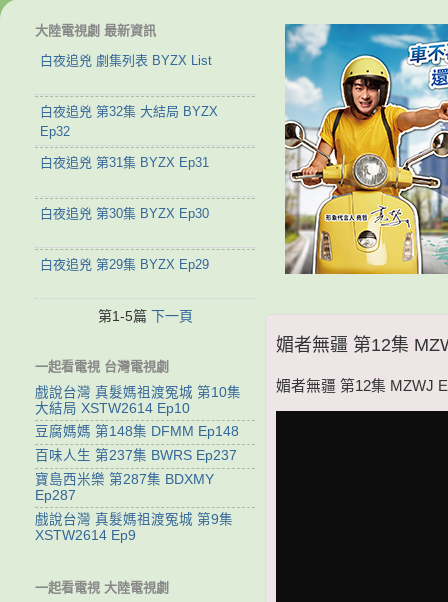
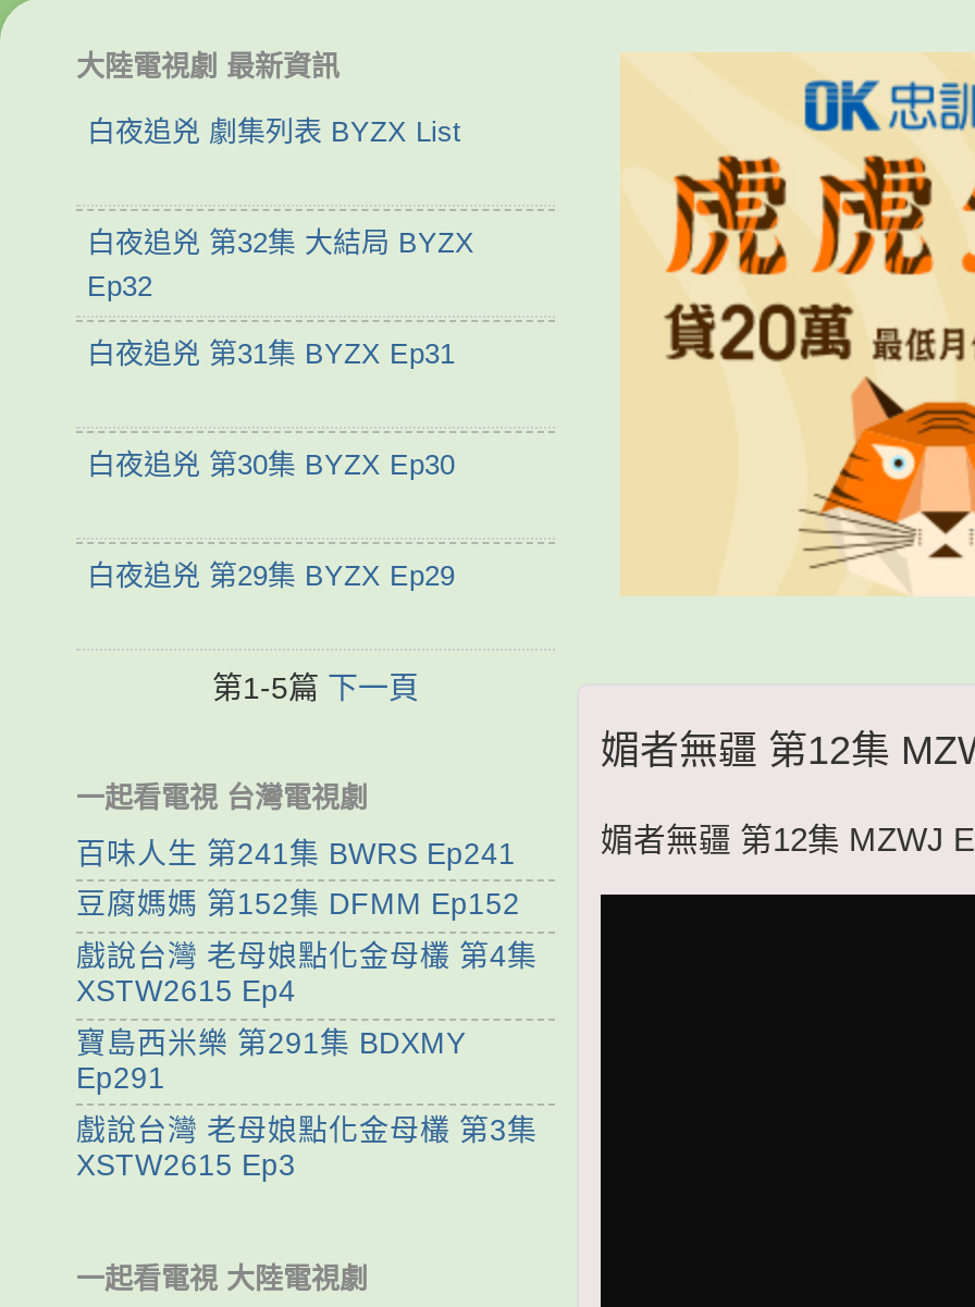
[284,23,445,275] [image] -> [620,52,968,596] [image]
[35,385,241,416] 戲說台灣 真髮媽祖渡冤城 第10集 | 大結局 XSTW2614 Ep10 -> [76,837,516,870] 百味人生 第241集 BWRS Ep241
[35,424,239,439] 豆腐媽媽 第148集 DFMM Ep148 -> [76,889,520,922] 豆腐媽媽 第152集 DFMM Ep152
[35,448,237,463] 百味人生 第237集 BWRS Ep237 -> [76,940,538,1008] 戲說台灣 老母娘點化金母欉 第4集 | XSTW2615 Ep4
[35,472,214,503] 寶島西米樂 第287集 BDXMY | Ep287 -> [76,1027,466,1095] 寶島西米樂 第291集 BDXMY | Ep291
[35,512,233,543] 戲說台灣 真髮媽祖渡冤城 第9集 | XSTW2614 Ep9 -> [76,1114,538,1181] 戲說台灣 老母娘點化金母欉 第3集 | XSTW2615 Ep3

